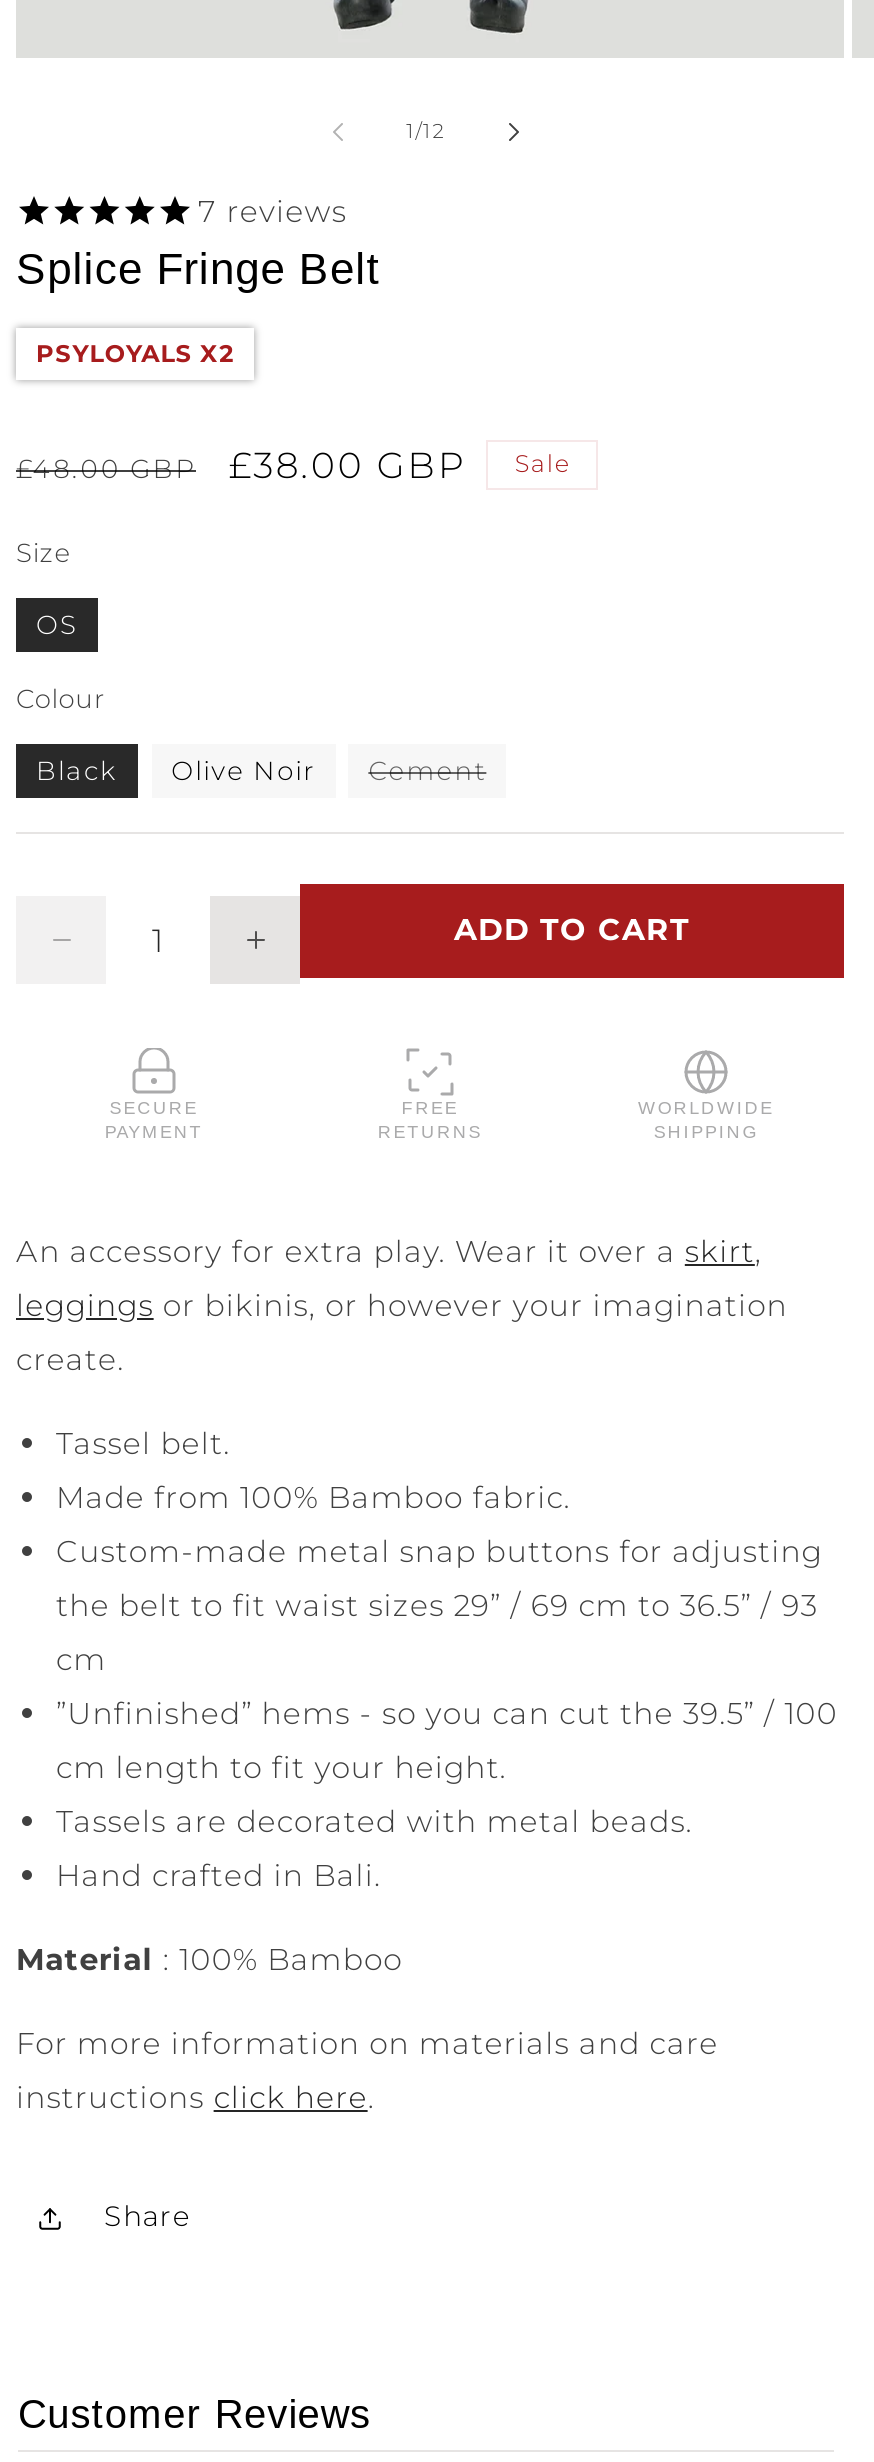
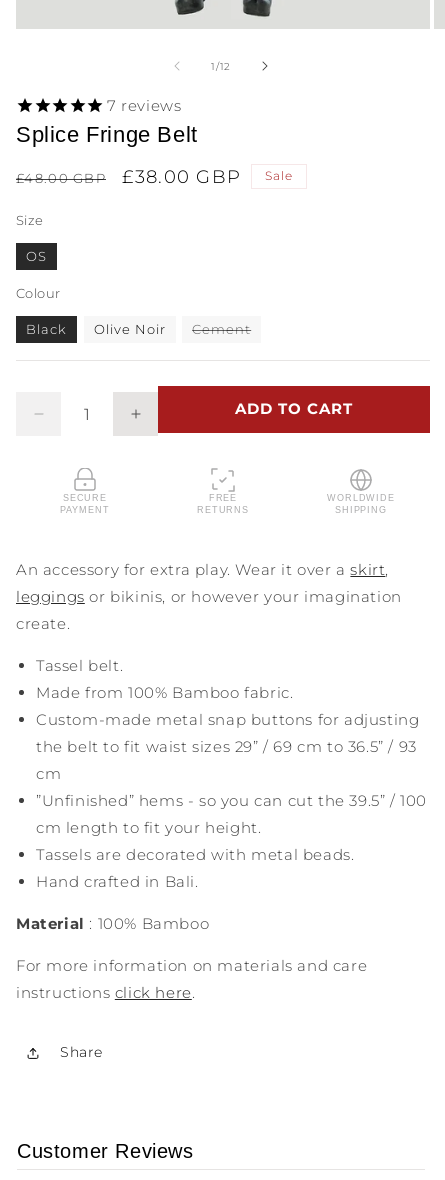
[36,337,234,367] PSYLOYALS X2 -> none

